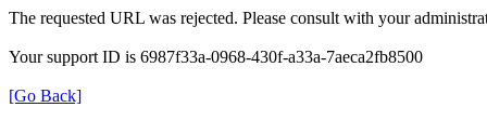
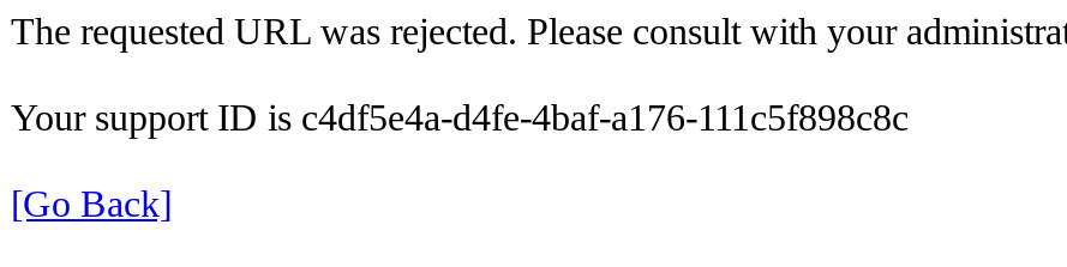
[9,48,423,66] Your support ID is 6987f33a-0968-430f-a33a-7aeca2fb8500 -> [11,97,909,138] Your support ID is c4df5e4a-d4fe-4baf-a176-111c5f898c8c

